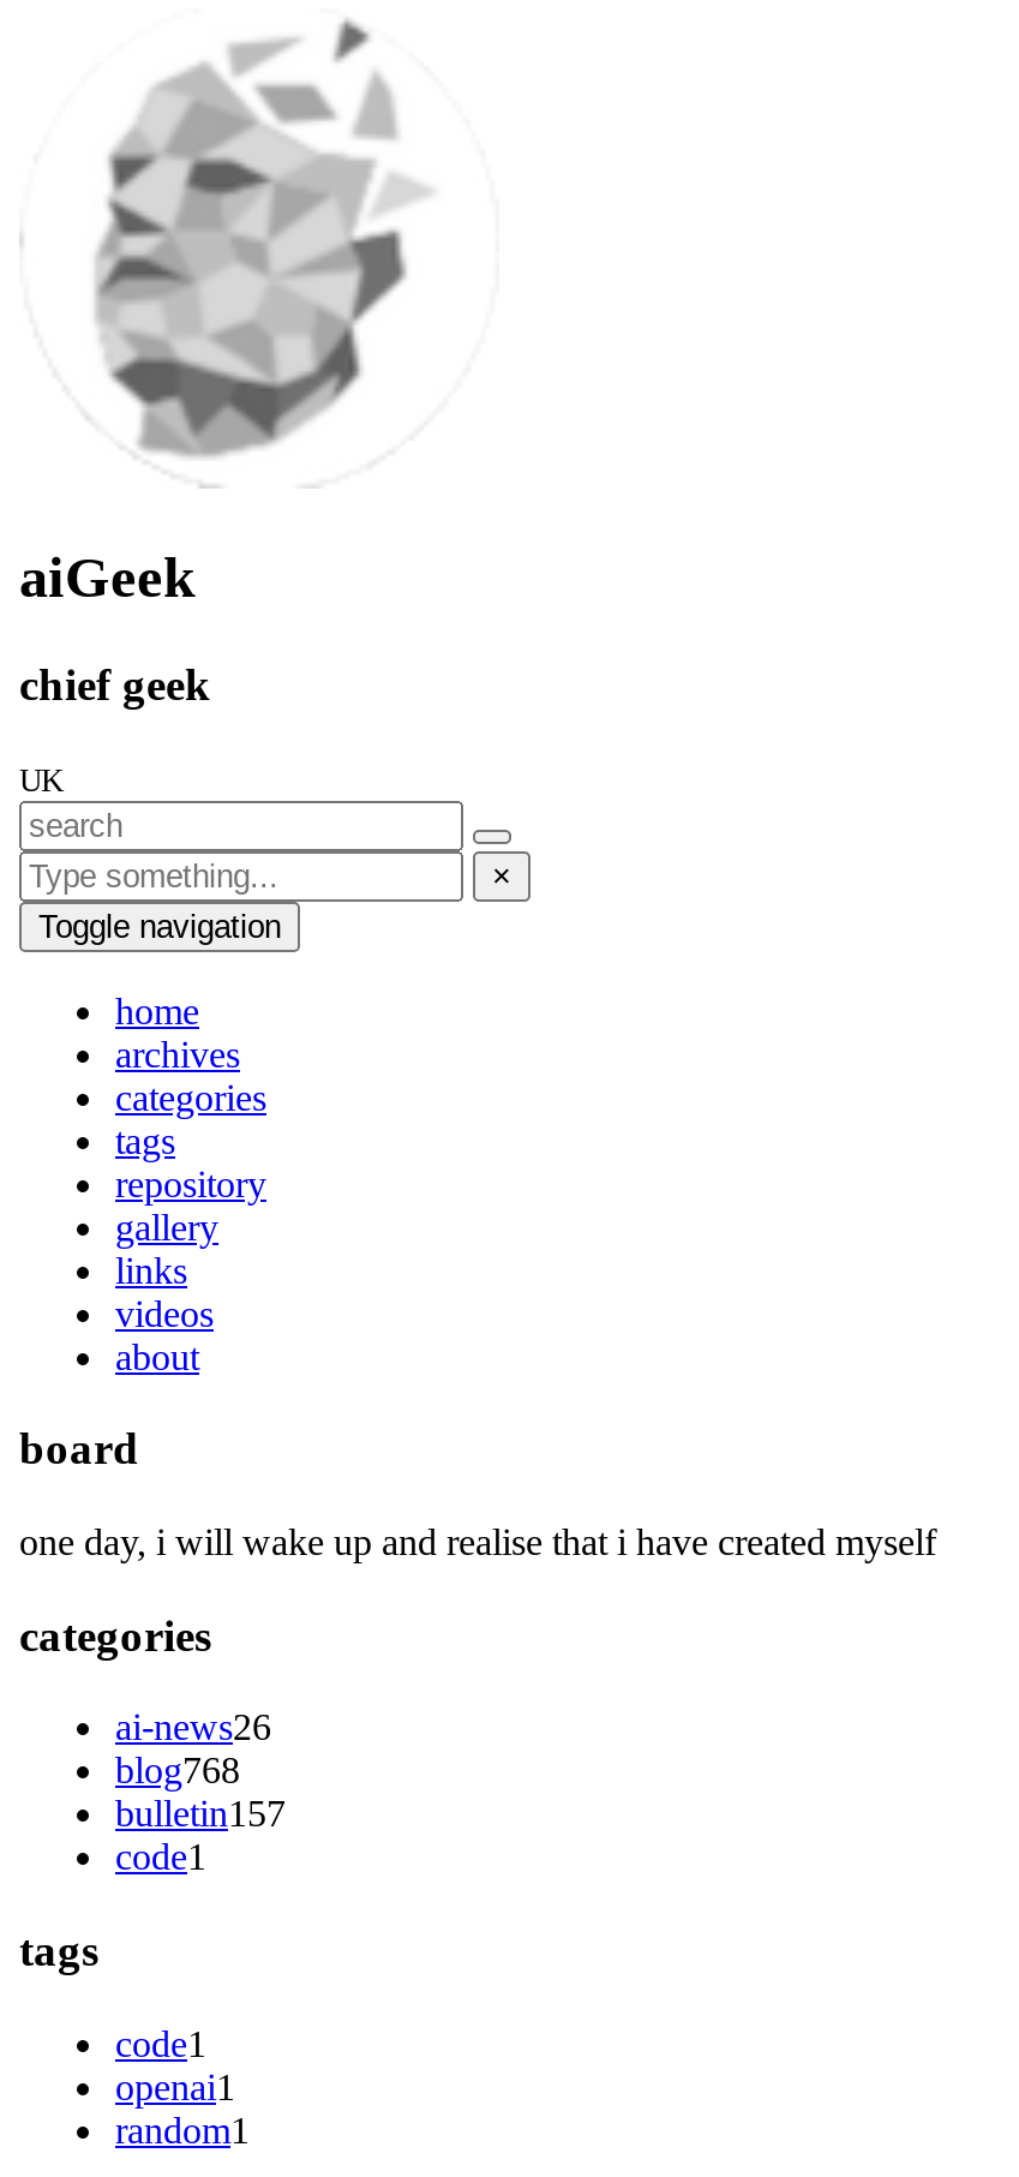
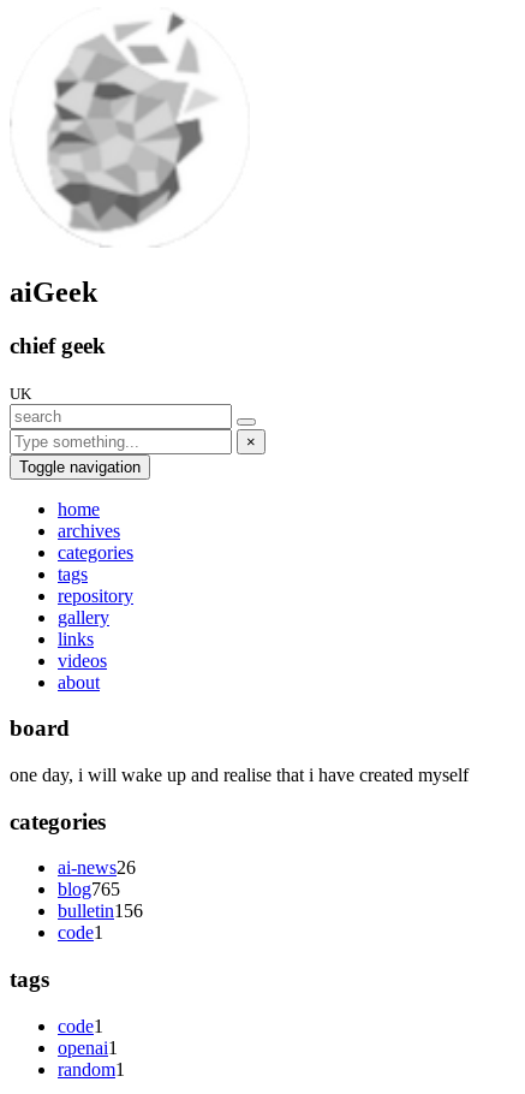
[115,1750,240,1791] blog768 -> [58,879,120,900] blog765
[115,1794,286,1835] bulletin157 -> [58,901,143,921] bulletin156

